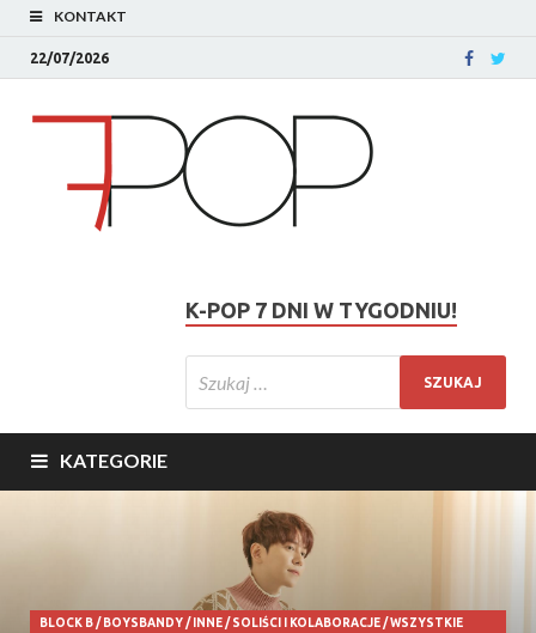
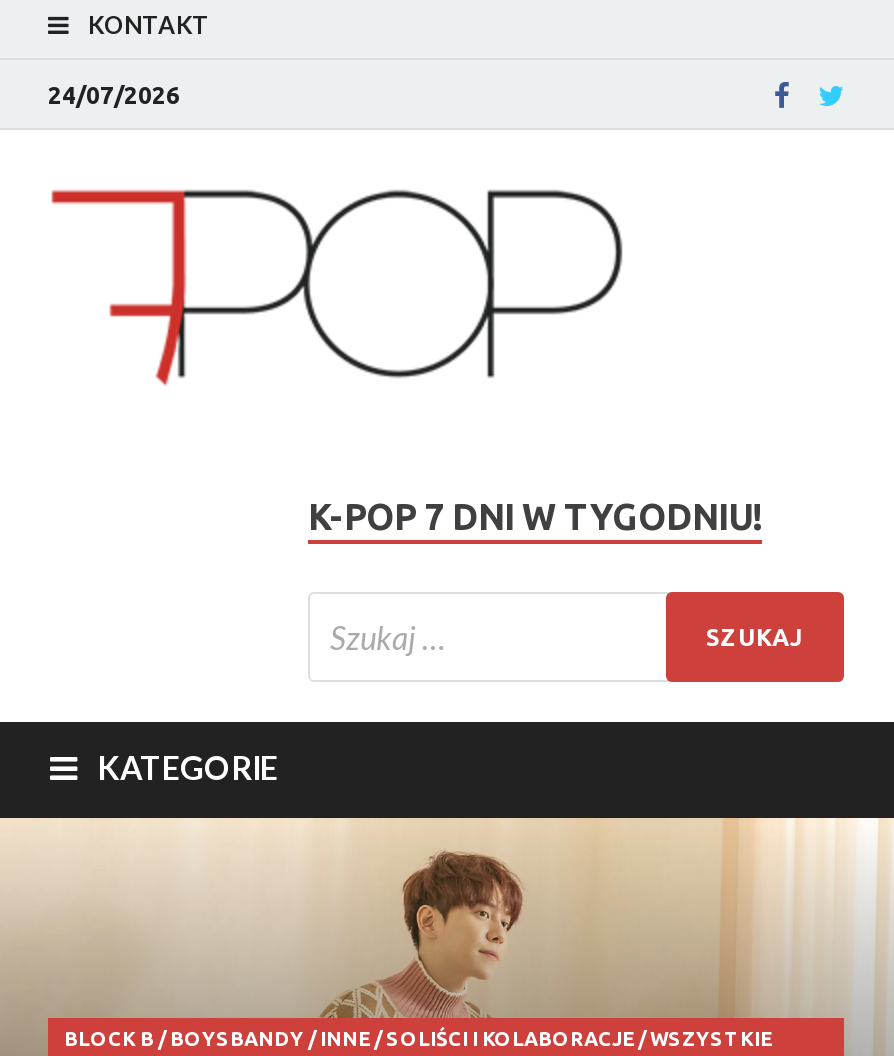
[30,50,109,65] 22/07/2026 -> [48,81,180,107] 24/07/2026

